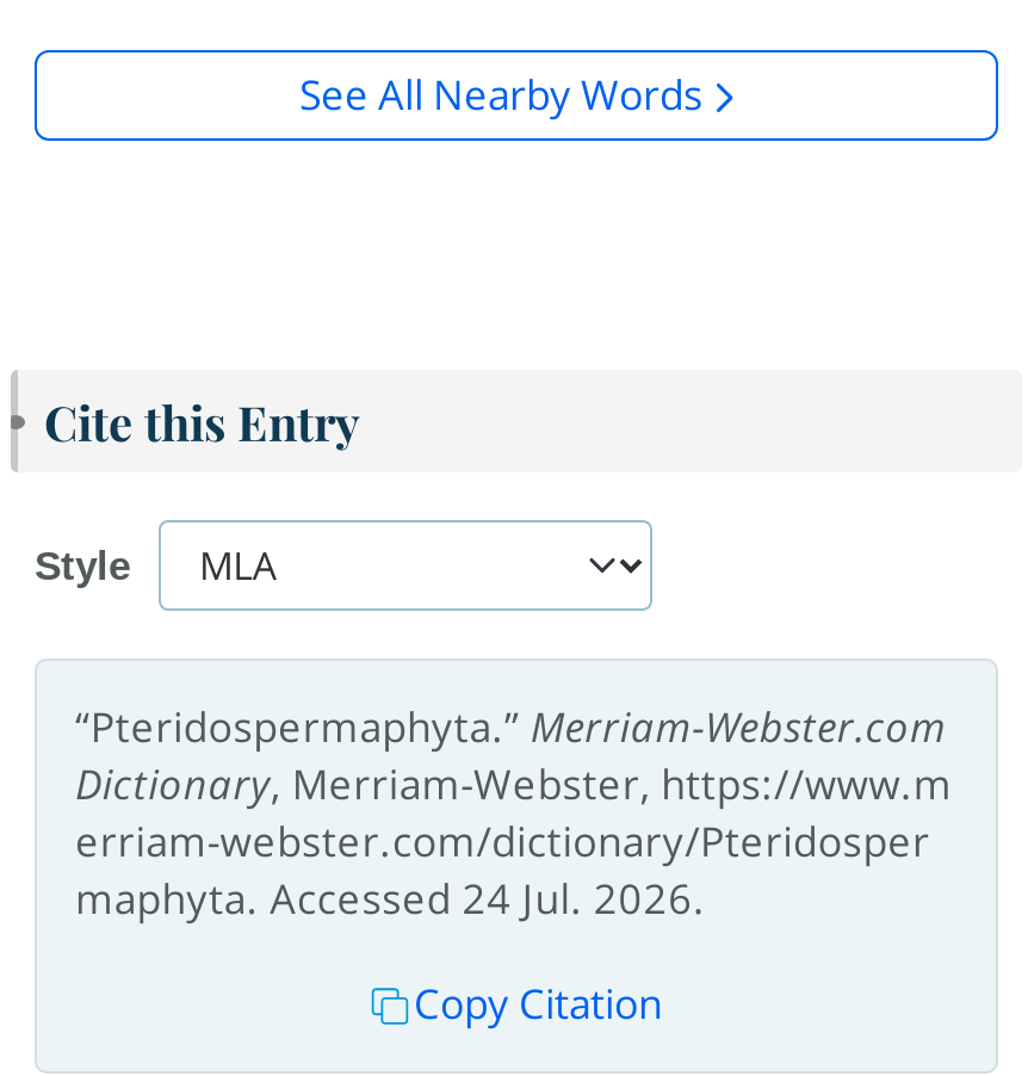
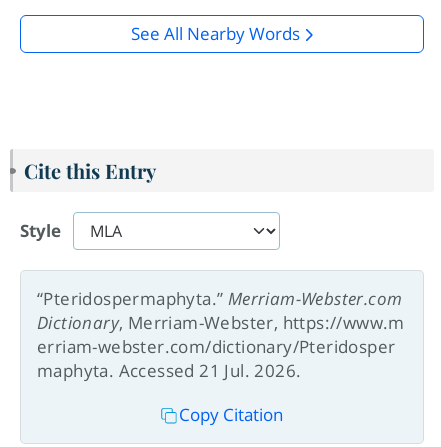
[75,871,706,926] maphyta. Accessed 24 Jul. 2026. -> [37,359,301,382] maphyta. Accessed 21 Jul. 2026.

